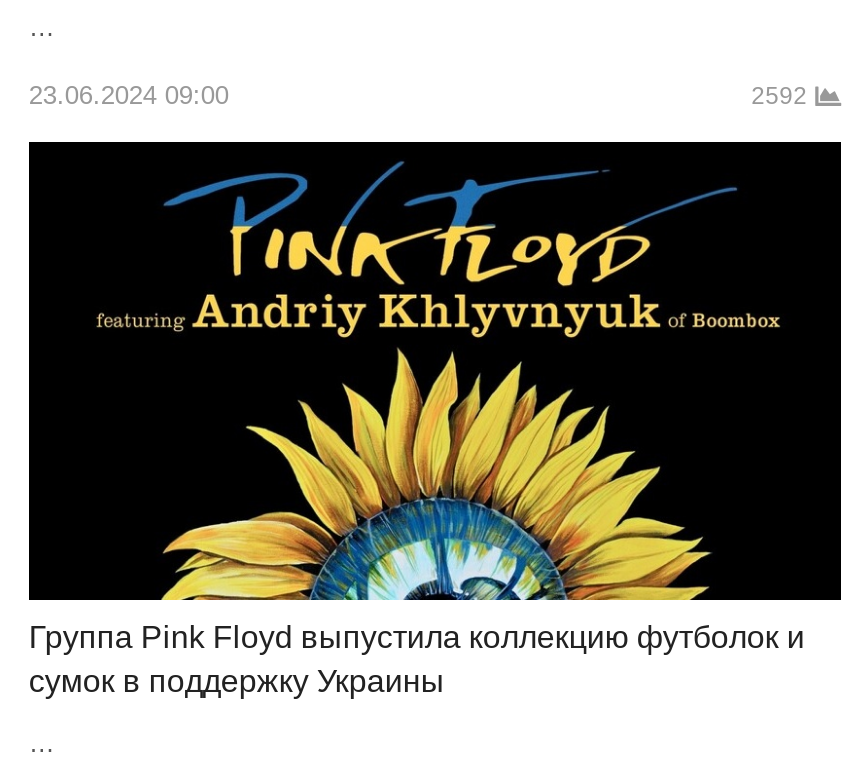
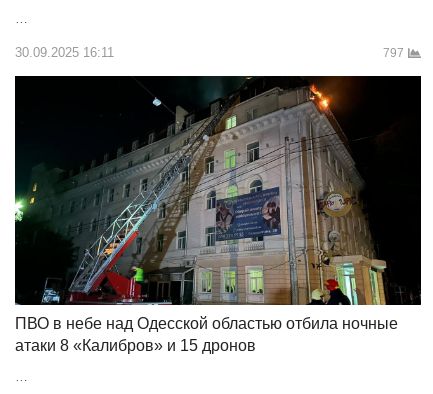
[29,81,807,111] 23.06.2024 09:00 | 2592 -> [15,45,404,60] 30.09.2025 16:11 | 797
[27,142,805,698] [image] | Группа Pink Floyd выпустила коллекцию футболок и | сумок в поддержку Украины -> [14,76,398,354] [image] | ПВО в небе над Одесской областью отбила ночные | атаки 8 «Калибров» и 15 дронов

